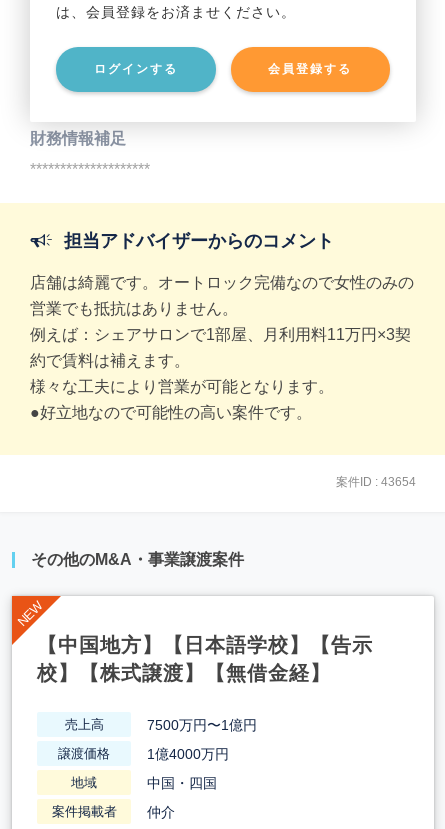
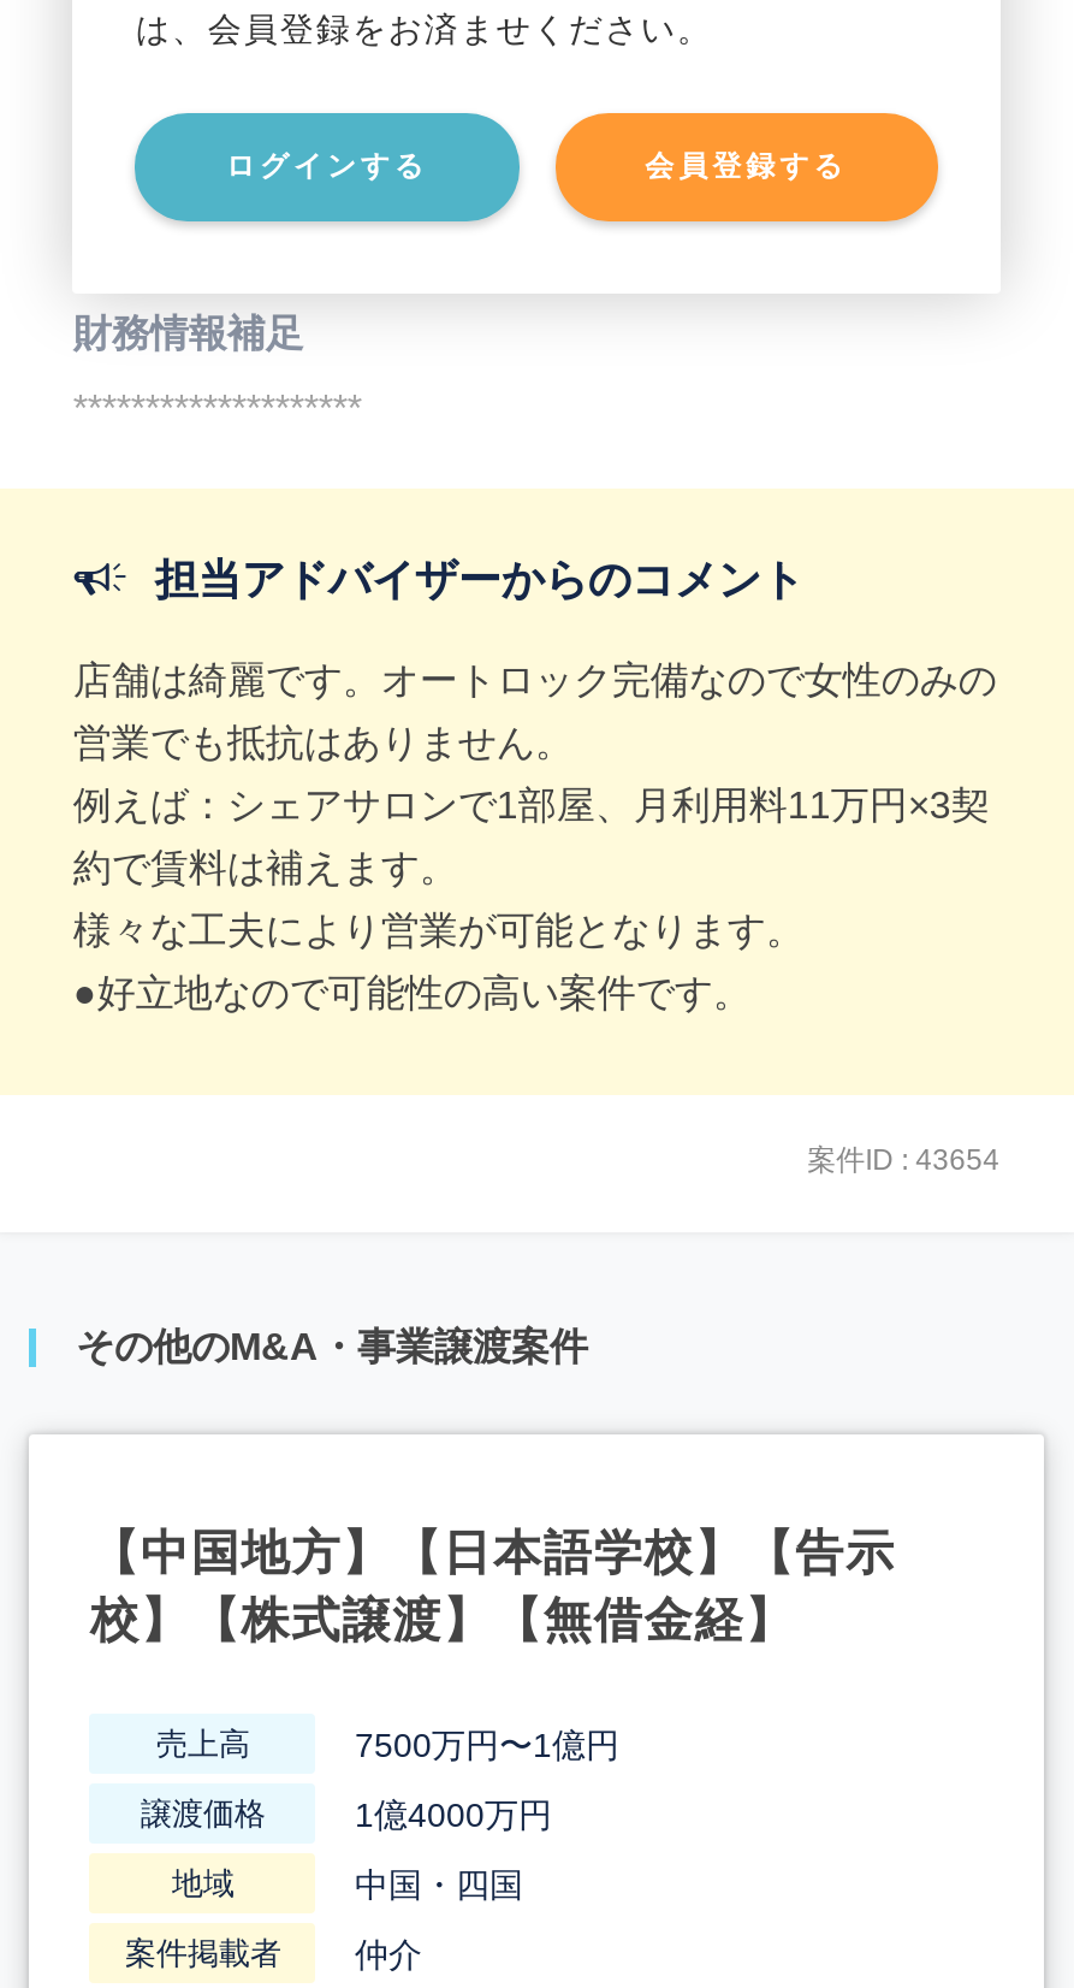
[11,595,61,645] [image] -> none

